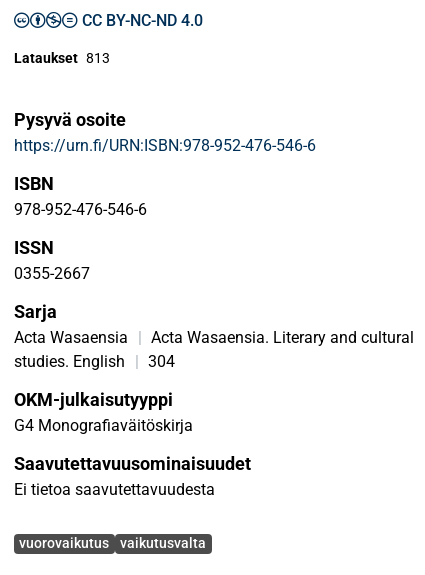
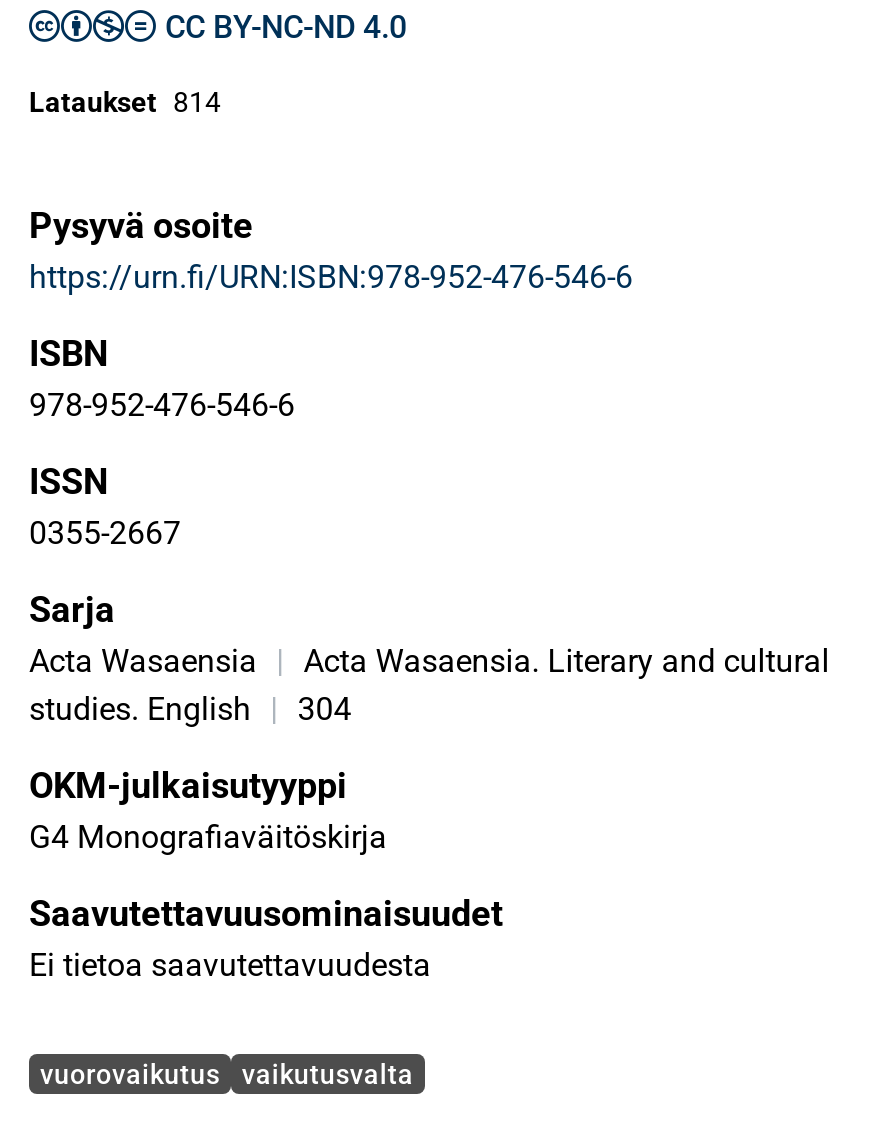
[14,50,110,66] Lataukset 813 -> [29,87,221,119] Lataukset 814

